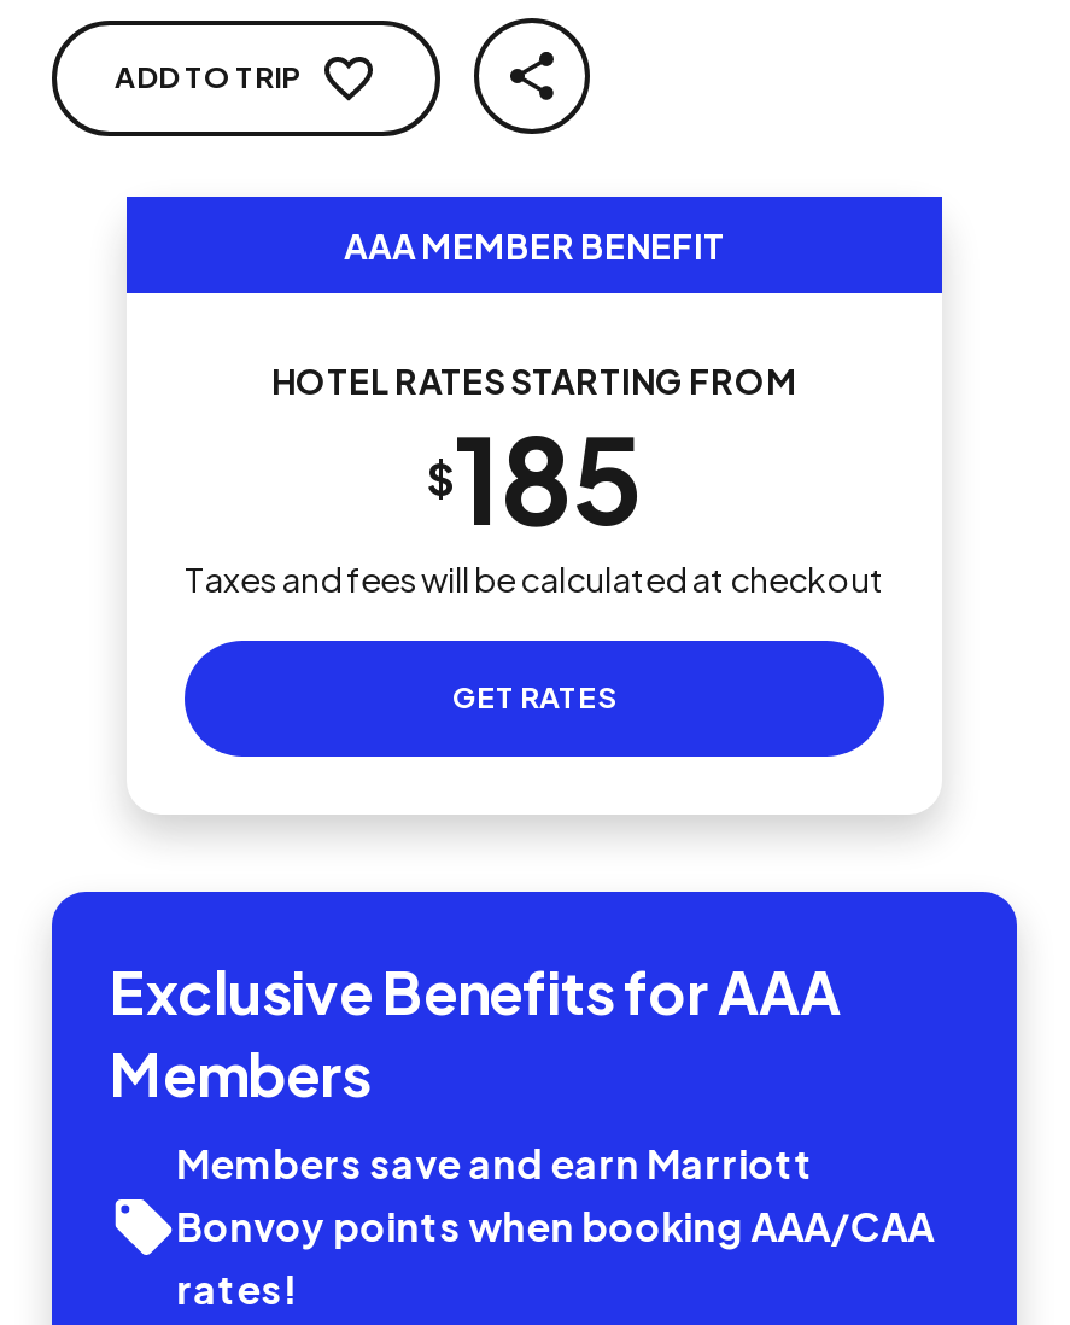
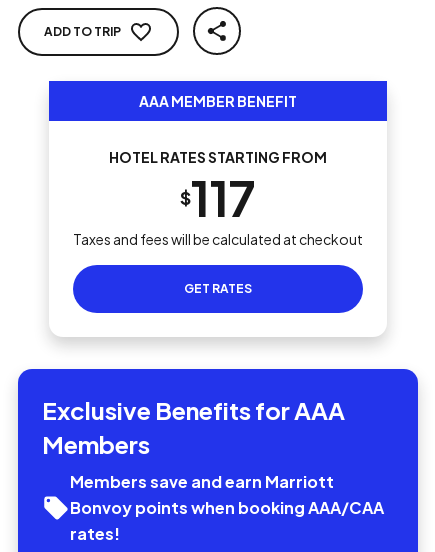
[427,404,642,551] $185 -> [180,167,256,228] $117

